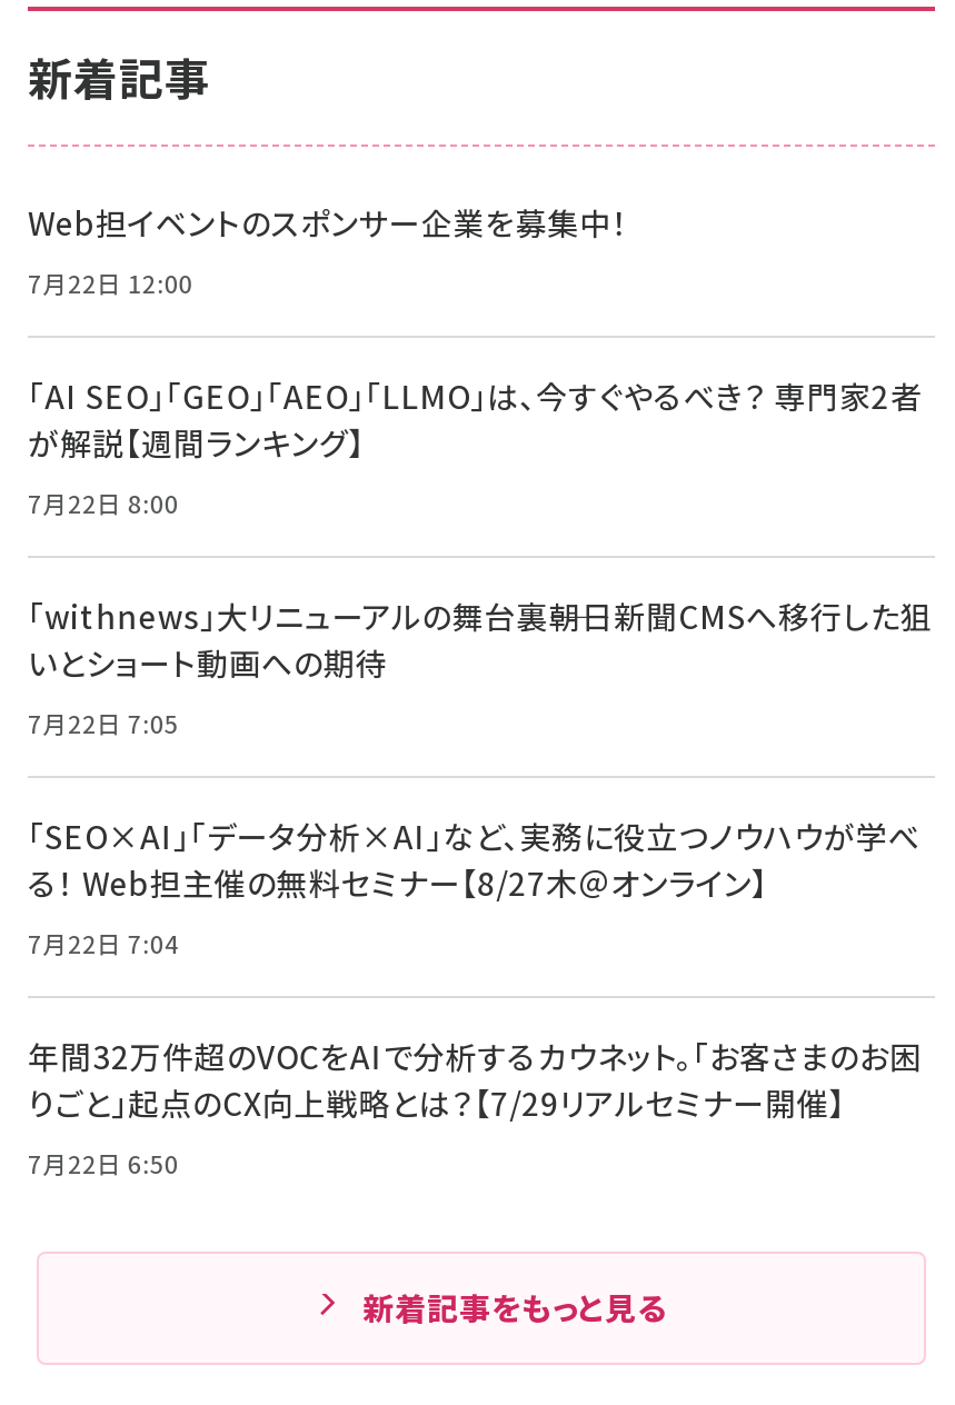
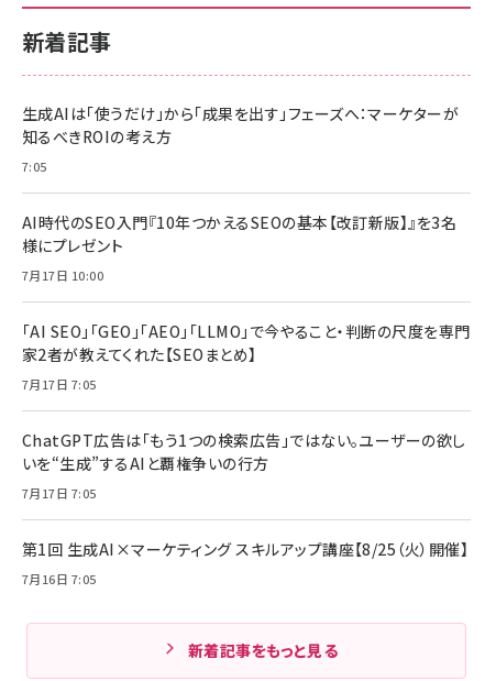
[28,200,628,300] Web担イベントのスポンサー企業を募集中！ | 7月22日 12:00 -> [22,102,459,175] 生成AIは「使うだけ」から「成果を出す」フェーズへ：マーケターが | 知るべきROIの考え方 | 7:05
[28,373,922,520] 「AI SEO」「GEO」「AEO」「LLMO」は、今すぐやるべき？ 専門家2者 | が解説【週間ランキング】 | 7月22日 8:00 -> [22,211,457,284] AI時代のSEO入門『10年つかえるSEOの基本【改訂新版】』を3名 | 様にプレゼント | 7月17日 10:00
[28,594,932,740] 「withnews」大リニューアルの舞台裏――朝日新聞CMSへ移行した狙 | いとショート動画への期待 | 7月22日 7:05 -> [22,320,470,393] 「AI SEO」「GEO」「AEO」「LLMO」で今やること・判断の尺度を専門 | 家2者が教えてくれた【SEOまとめ】 | 7月17日 7:05
[28,814,920,960] 「SEO×AI」「データ分析×AI」など、実務に役立つノウハウが学べ | る！ Web担主催の無料セミナー【8/27木＠オンライン】 | 7月22日 7:04 -> [22,429,466,502] ChatGPT広告は「もう1つの検索広告」ではない。ユーザーの欲し | いを“生成”するAIと覇権争いの行方 | 7月17日 7:05
[28,1034,921,1180] 年間32万件超のVOCをAIで分析するカウネット。「お客さまのお困 | りごと」起点のCX向上戦略とは？【7/29リアルセミナー開催】 | 7月22日 6:50 -> [22,538,469,587] 第1回 生成AI×マーケティング スキルアップ講座【8/25（火）開催】 | 7月16日 7:05

